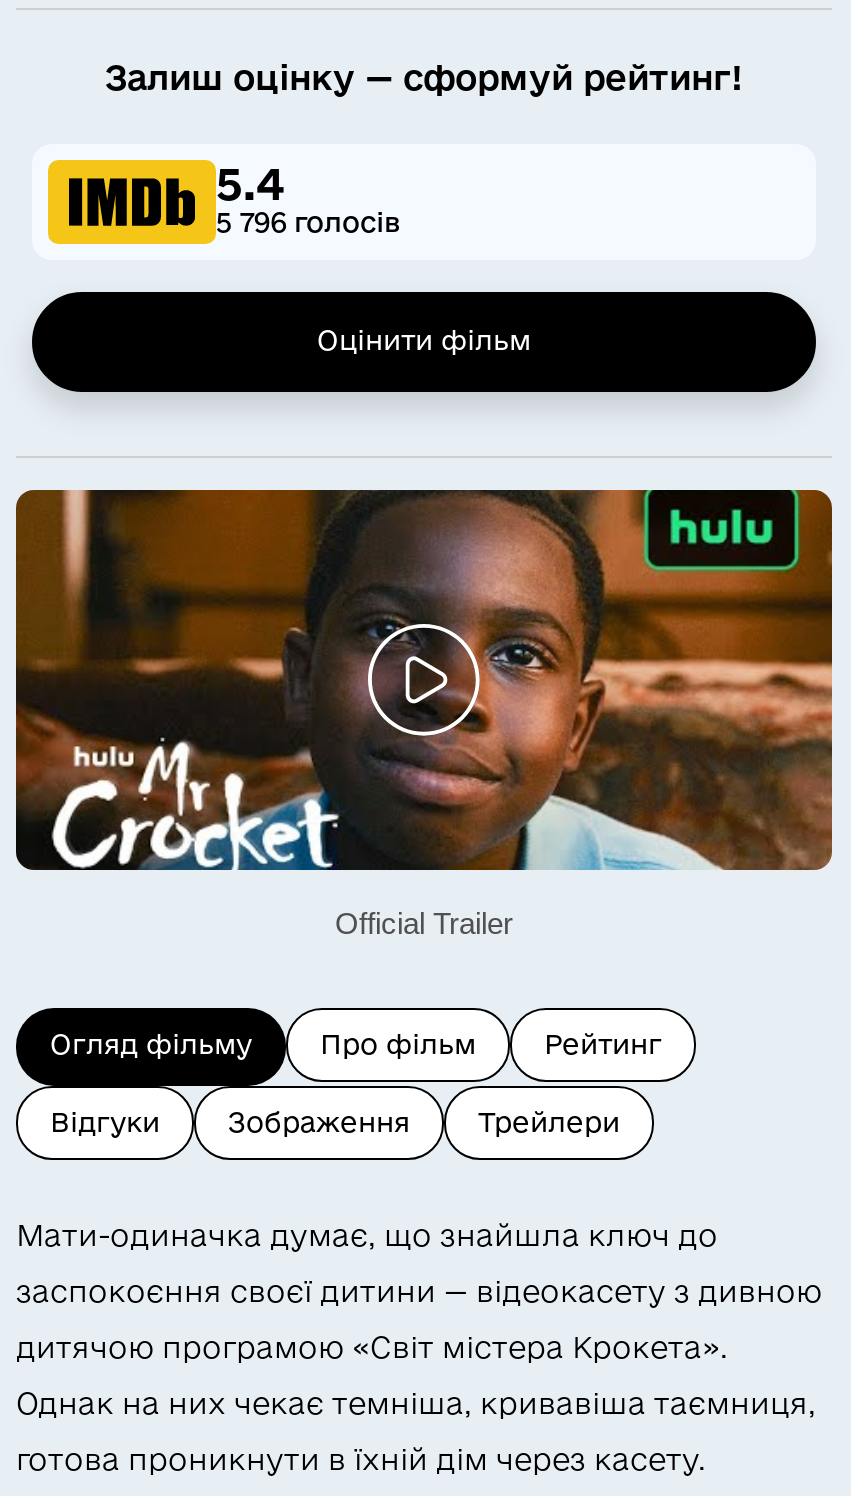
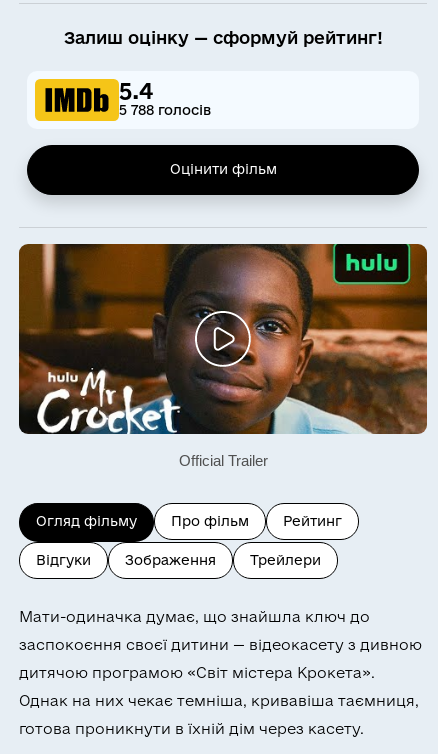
[216,206,400,238] 5 796 голосів -> [119,102,211,118] 5 788 голосів

